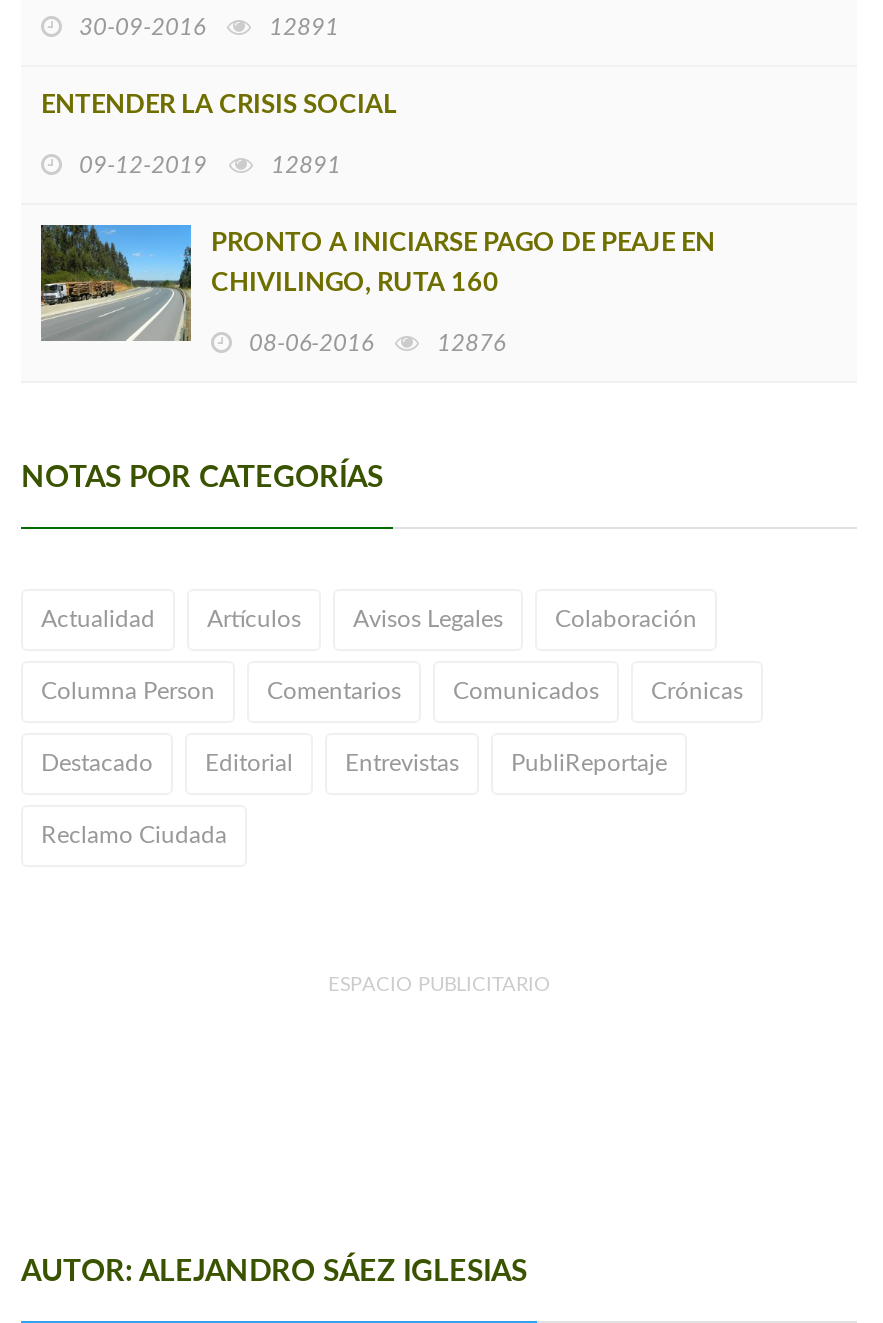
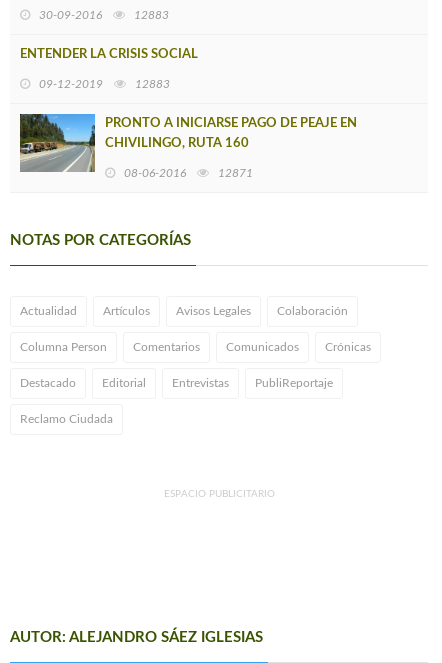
[269,15,339,39] 12891 -> [134,9,169,21] 12883
[271,153,341,177] 12891 -> [135,78,170,90] 12883
[437,331,505,355] 12876 -> [218,167,253,179] 12871

